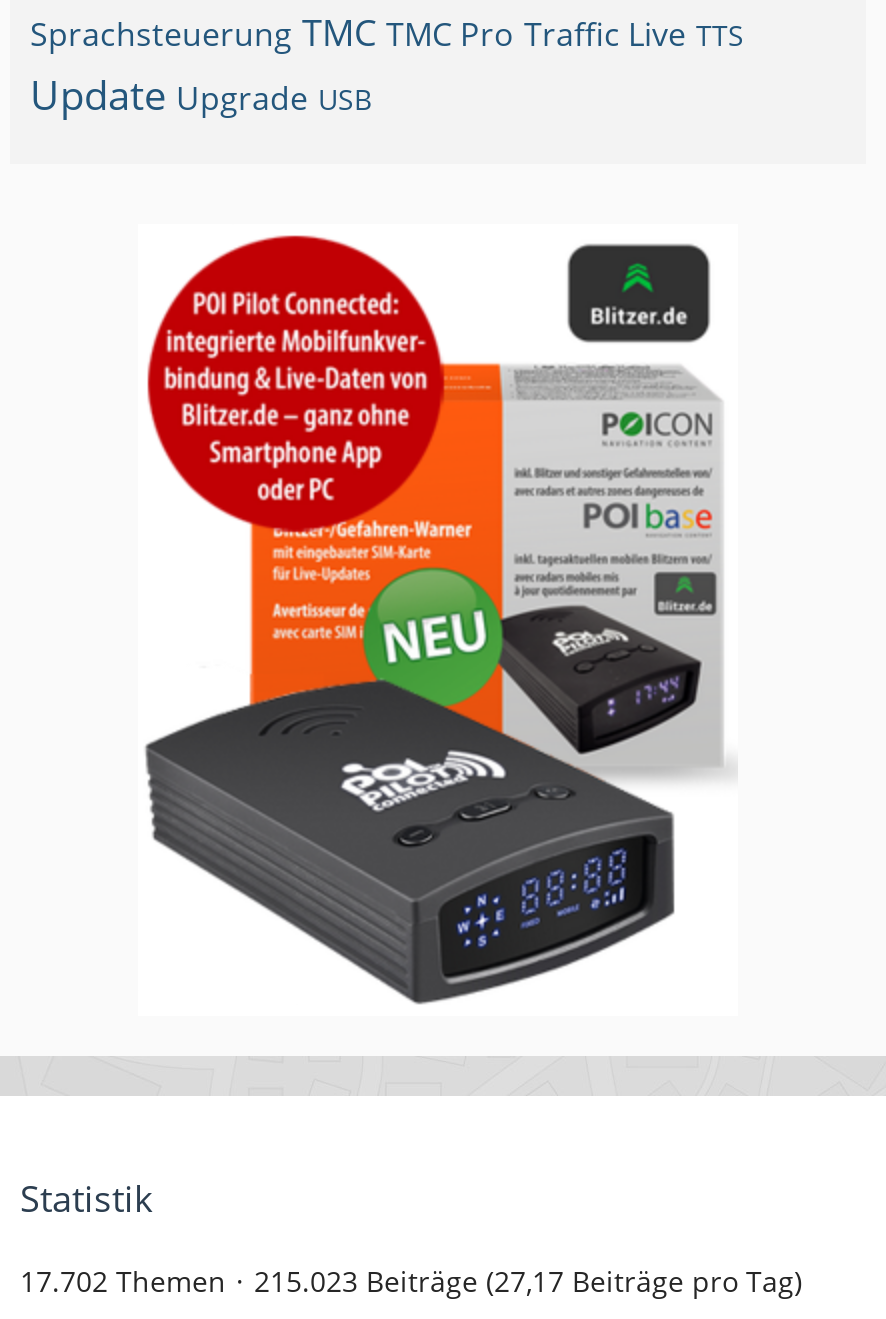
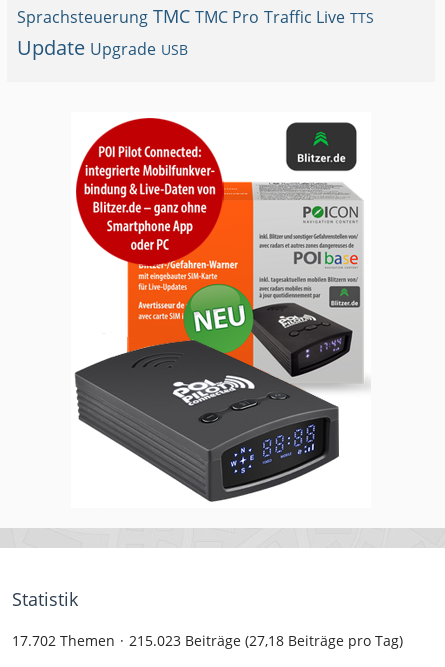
[254,1262,802,1300] 215.023 Beiträge (27,17 Beiträge pro Tag) -> [129,631,403,650] 215.023 Beiträge (27,18 Beiträge pro Tag)

